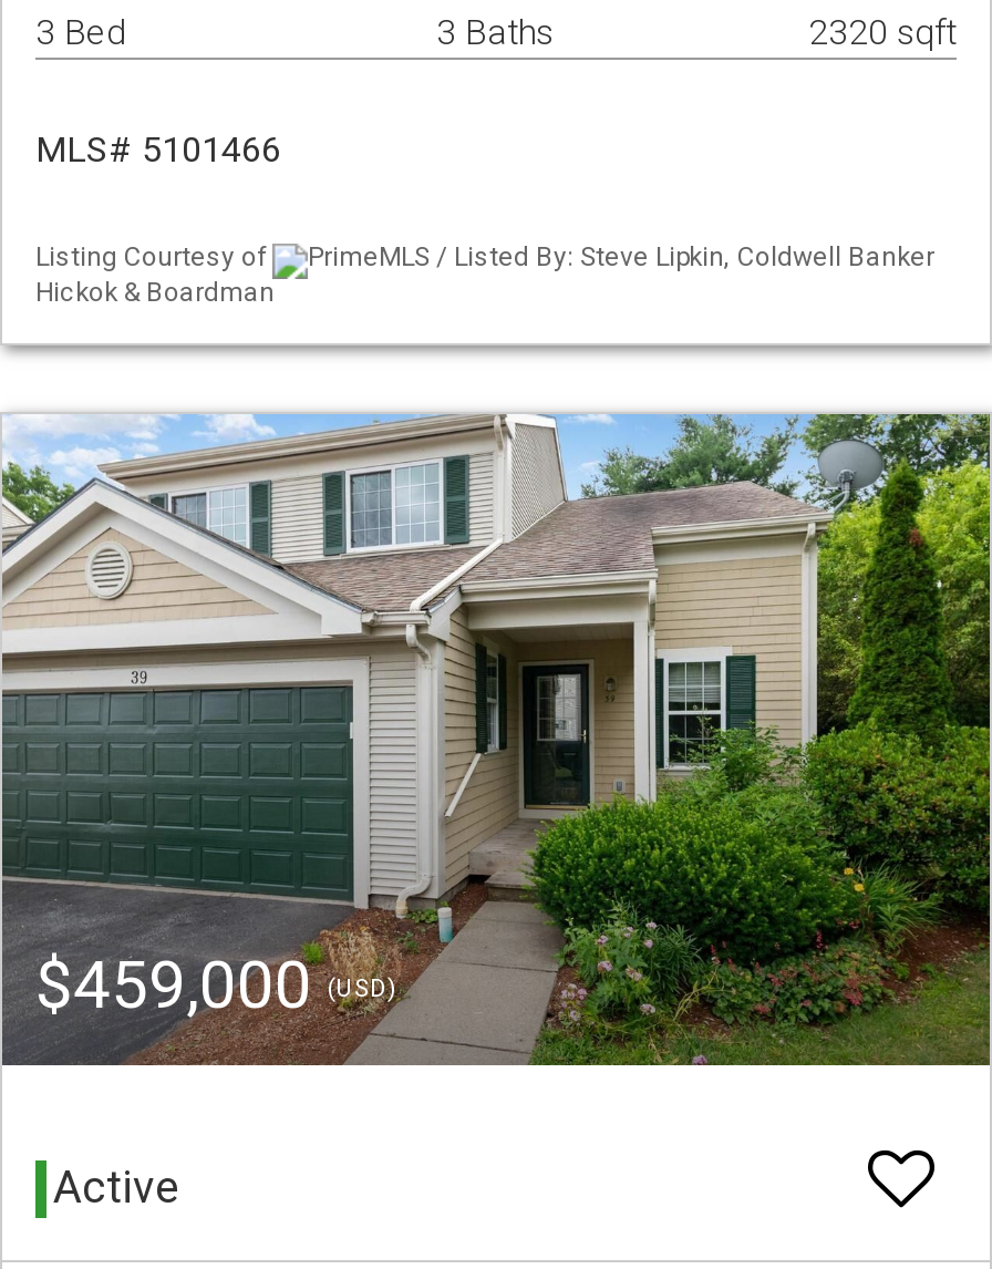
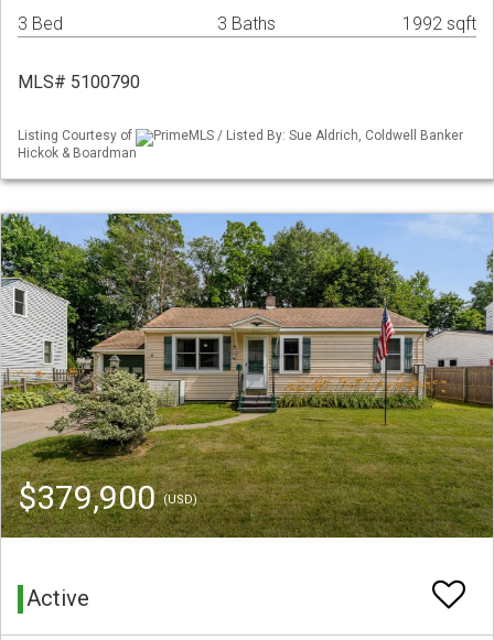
[808,12,957,54] 2320 sqft -> [402,14,476,35] 1992 sqft
[35,129,281,171] MLS# 5101466 -> [18,72,140,93] MLS# 5100790
[308,242,934,273] PrimeMLS / Listed By: Steve Lipkin, Coldwell Banker -> [153,128,463,144] PrimeMLS / Listed By: Sue Aldrich, Coldwell Banker
[7,412,985,1065] [image] | $459,000 (USD) -> [3,213,491,539] [image] | $379,900 (USD)

